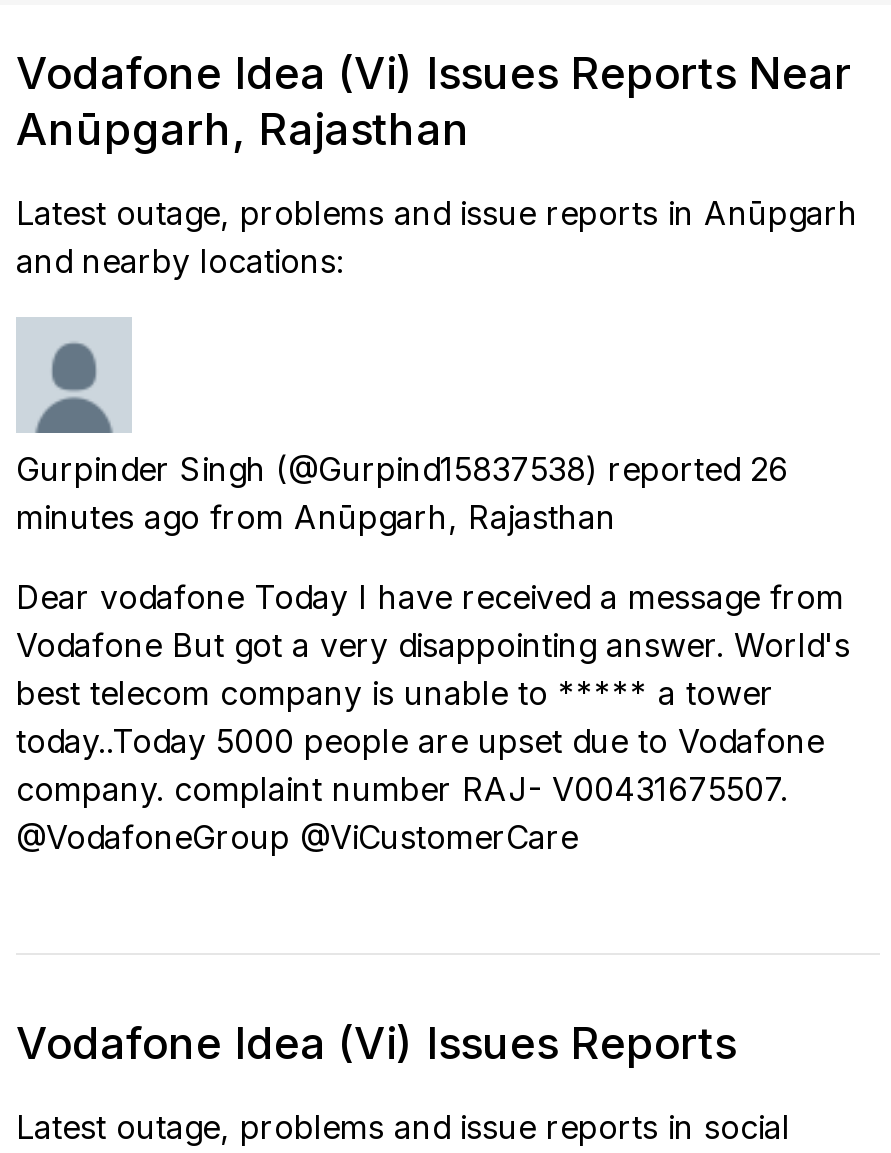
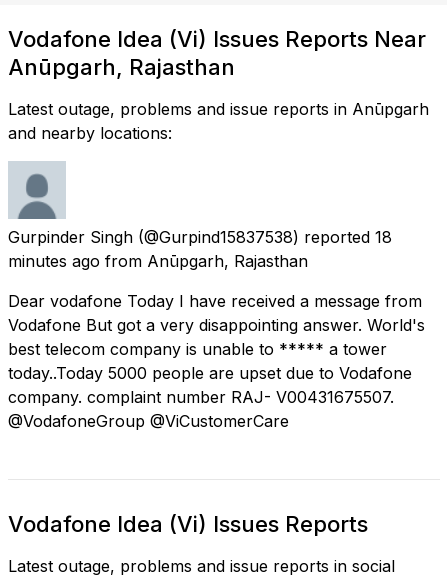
[16,449,788,489] Gurpinder Singh (@Gurpind15837538) reported 26 -> [8,227,392,247] Gurpinder Singh (@Gurpind15837538) reported 18

